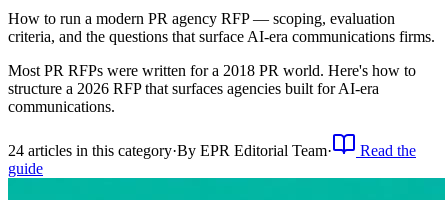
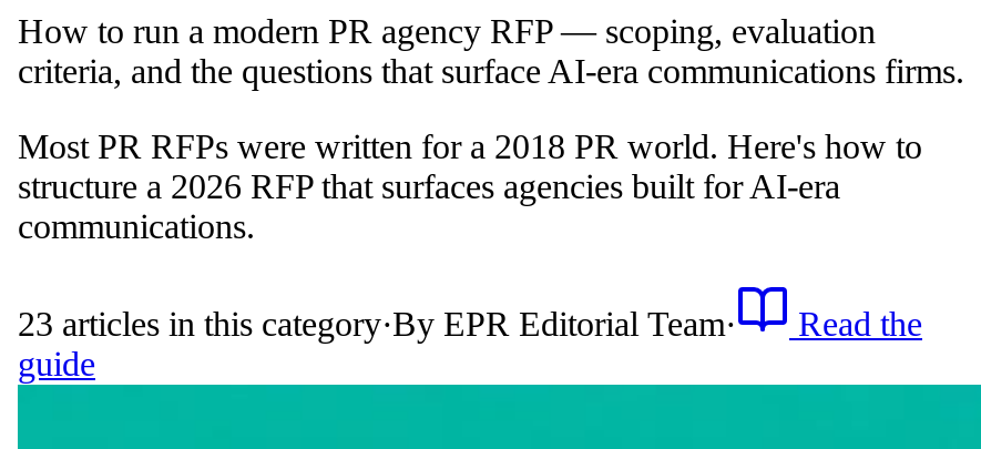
[8,142,332,159] 24 articles in this category·By EPR Editorial Team· -> [18,305,736,343] 23 articles in this category·By EPR Editorial Team·

